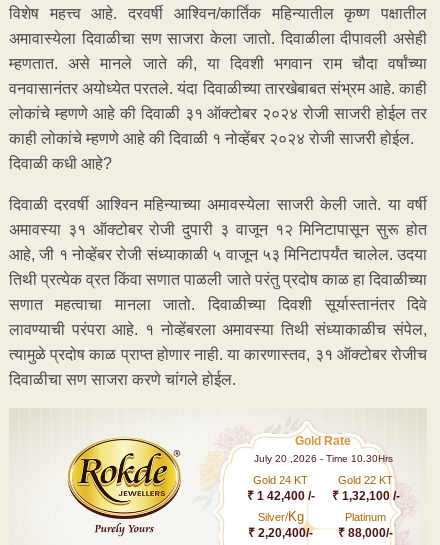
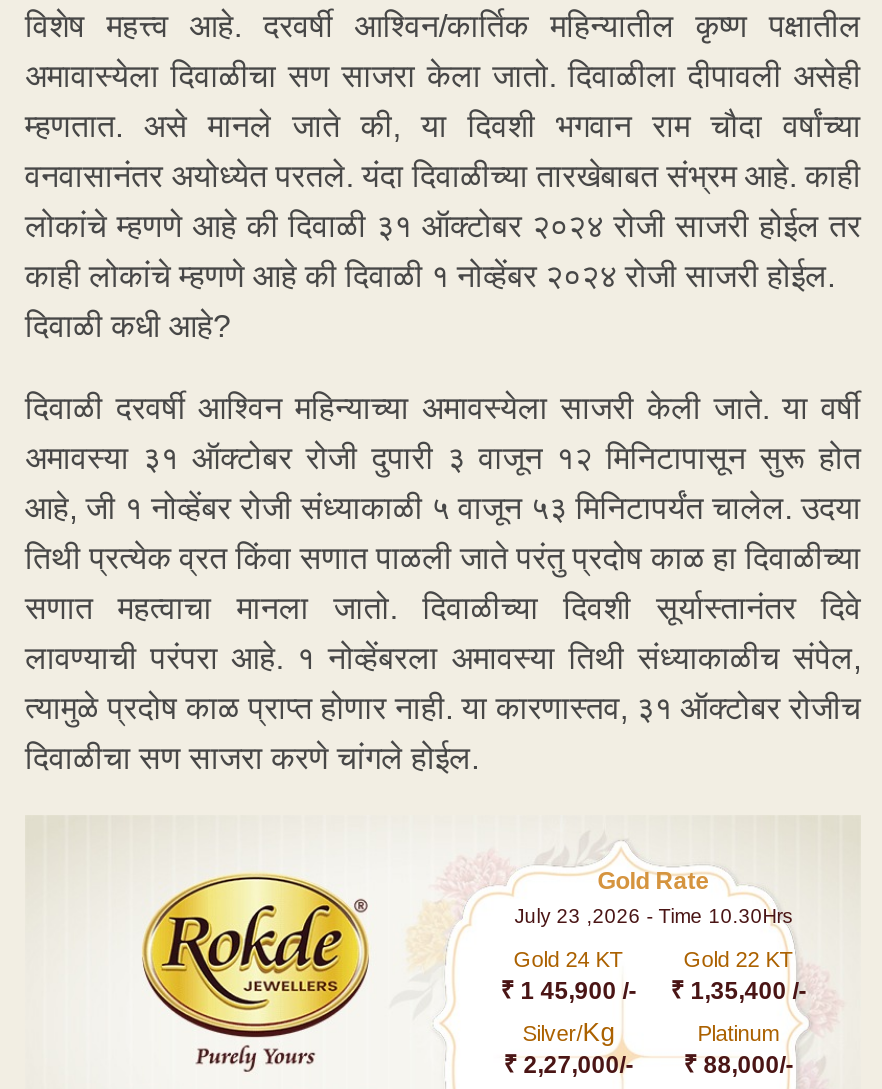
[254,453,393,464] July 20 ,2026 - Time 10.30Hrs -> [514,905,792,927] July 23 ,2026 - Time 10.30Hrs
[247,489,315,503] ₹ 1 42,400 /- -> [500,977,636,1005] ₹ 1 45,900 /-
[332,489,400,503] ₹ 1,32,100 /- -> [670,977,806,1005] ₹ 1,35,400 /-
[248,526,393,540] ₹ 2,20,400/- ₹ 88,000/- -> [503,1051,793,1079] ₹ 2,27,000/- ₹ 88,000/-

